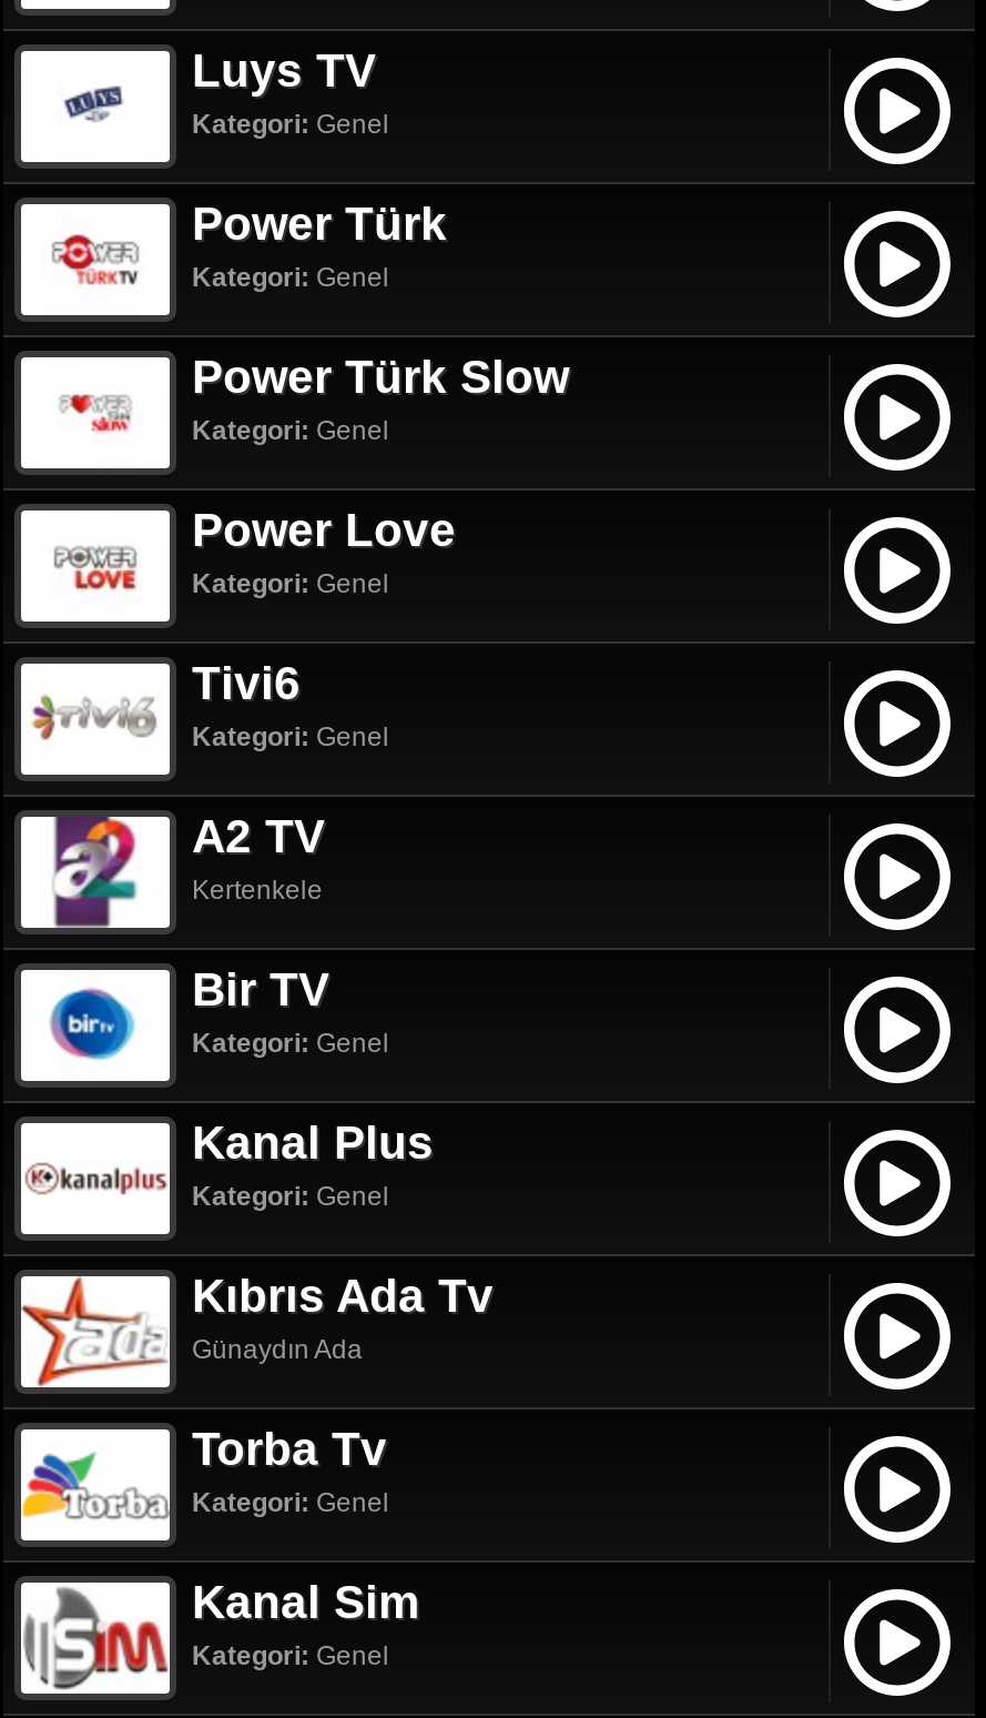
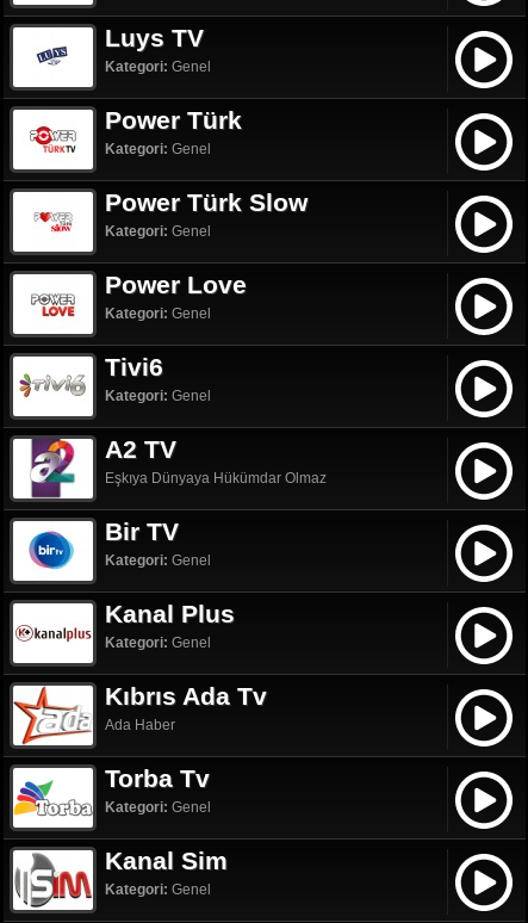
[192,875,323,906] Kertenkele -> [105,470,327,487] Eşkıya Dünyaya Hükümdar Olmaz
[192,1334,363,1365] Günaydın Ada -> [105,717,175,733] Ada Haber

